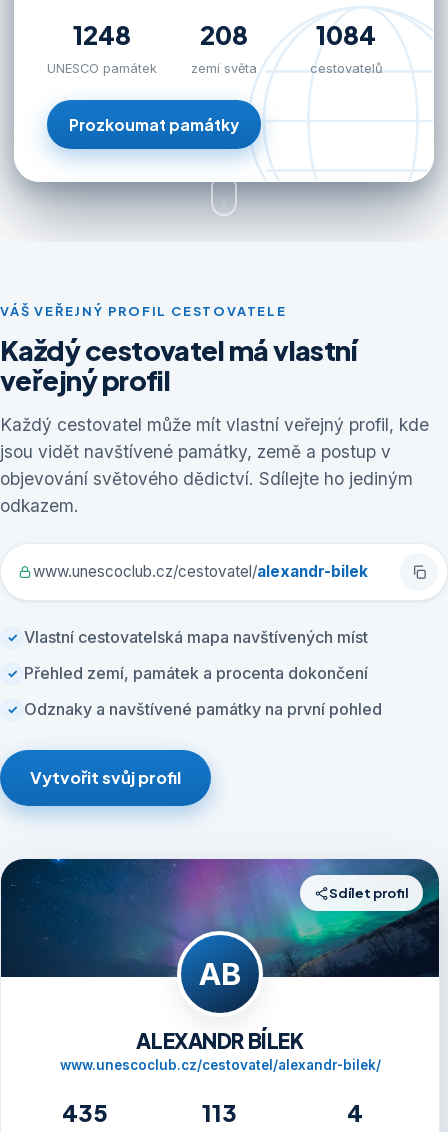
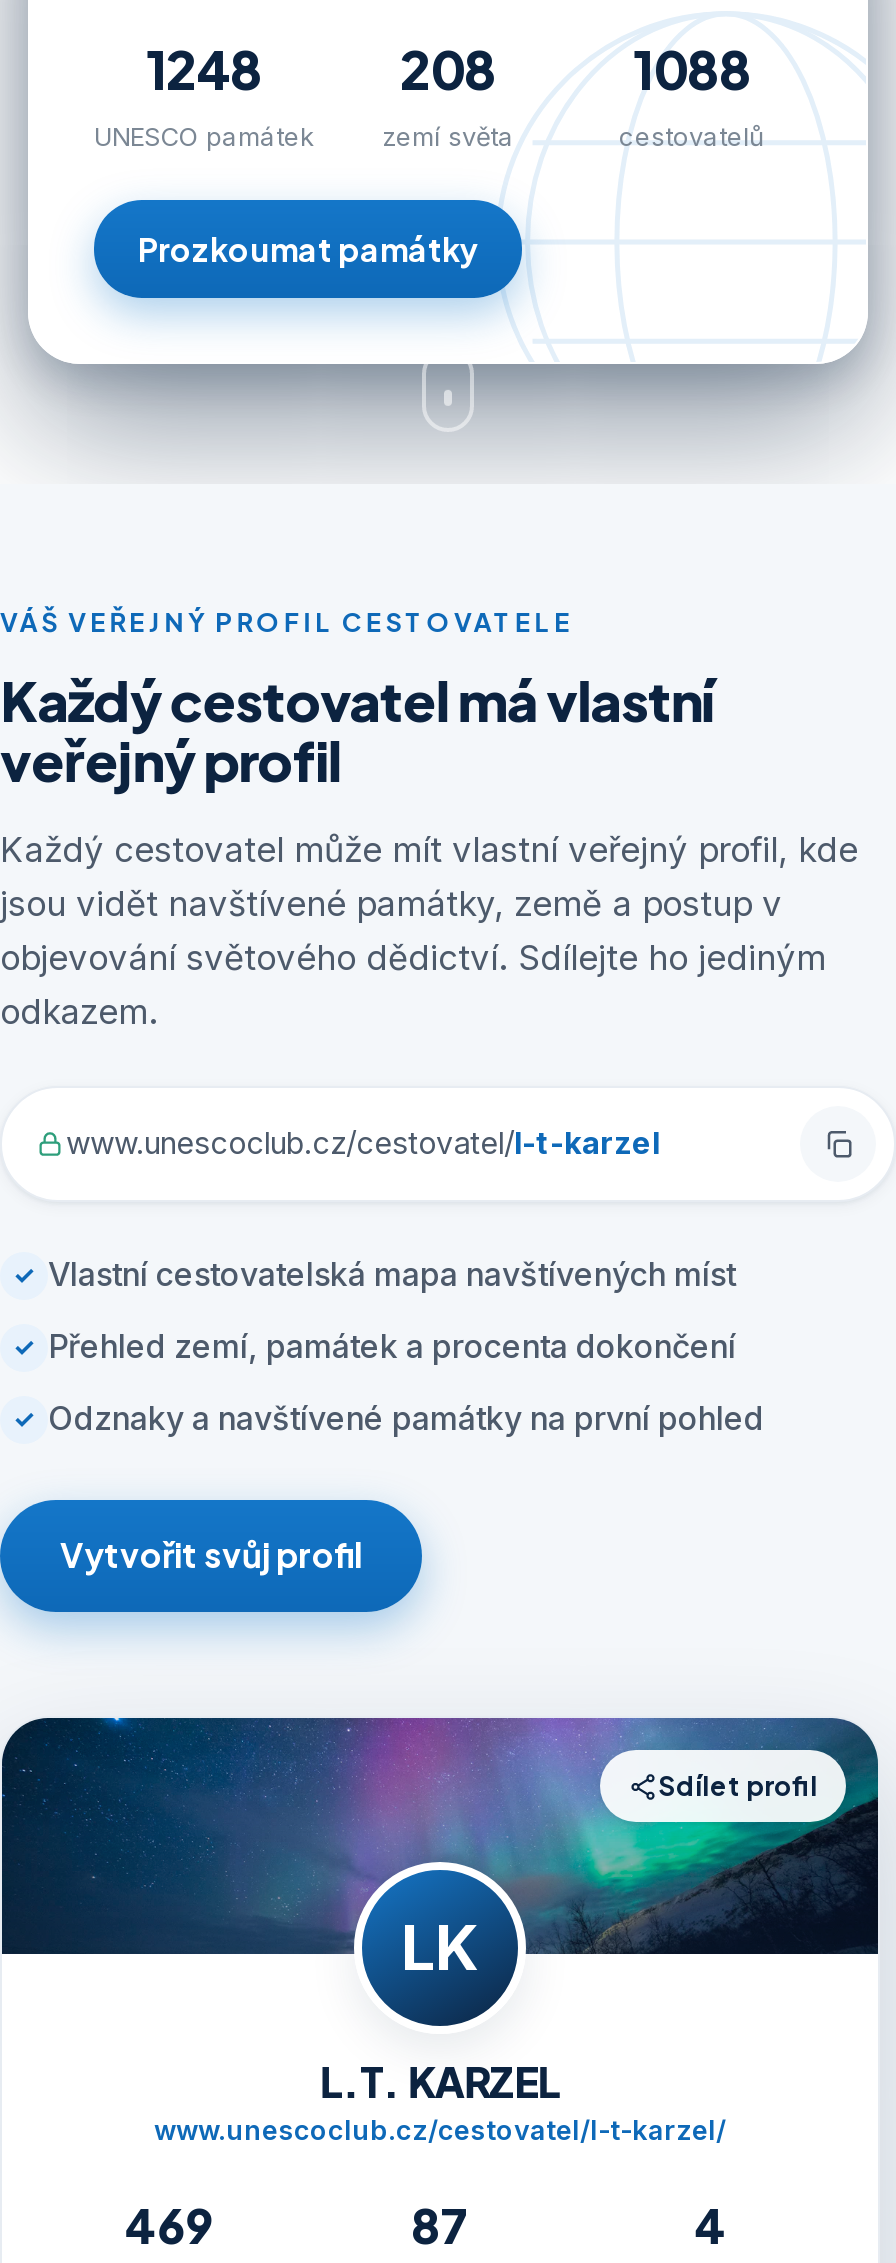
[316,18,376,51] 1084 -> [633,36,751,102] 1088
[33,562,368,581] www.unescoclub.cz/cestovatel/alexandr-bilek -> [66,1124,660,1162] www.unescoclub.cz/cestovatel/l-t-karzel
[199,956,241,992] AB -> [401,1912,479,1984] LK
[59,1027,380,1073] ALEXANDR BÍLEK | www.unescoclub.cz/cestovatel/alexandr-bilek/ -> [154,2054,726,2146] L.T. KARZEL | www.unescoclub.cz/cestovatel/l-t-karzel/
[62,1098,108,1127] 435 -> [125,2196,213,2254] 469
[202,1098,237,1127] 113 -> [411,2196,469,2254] 87

